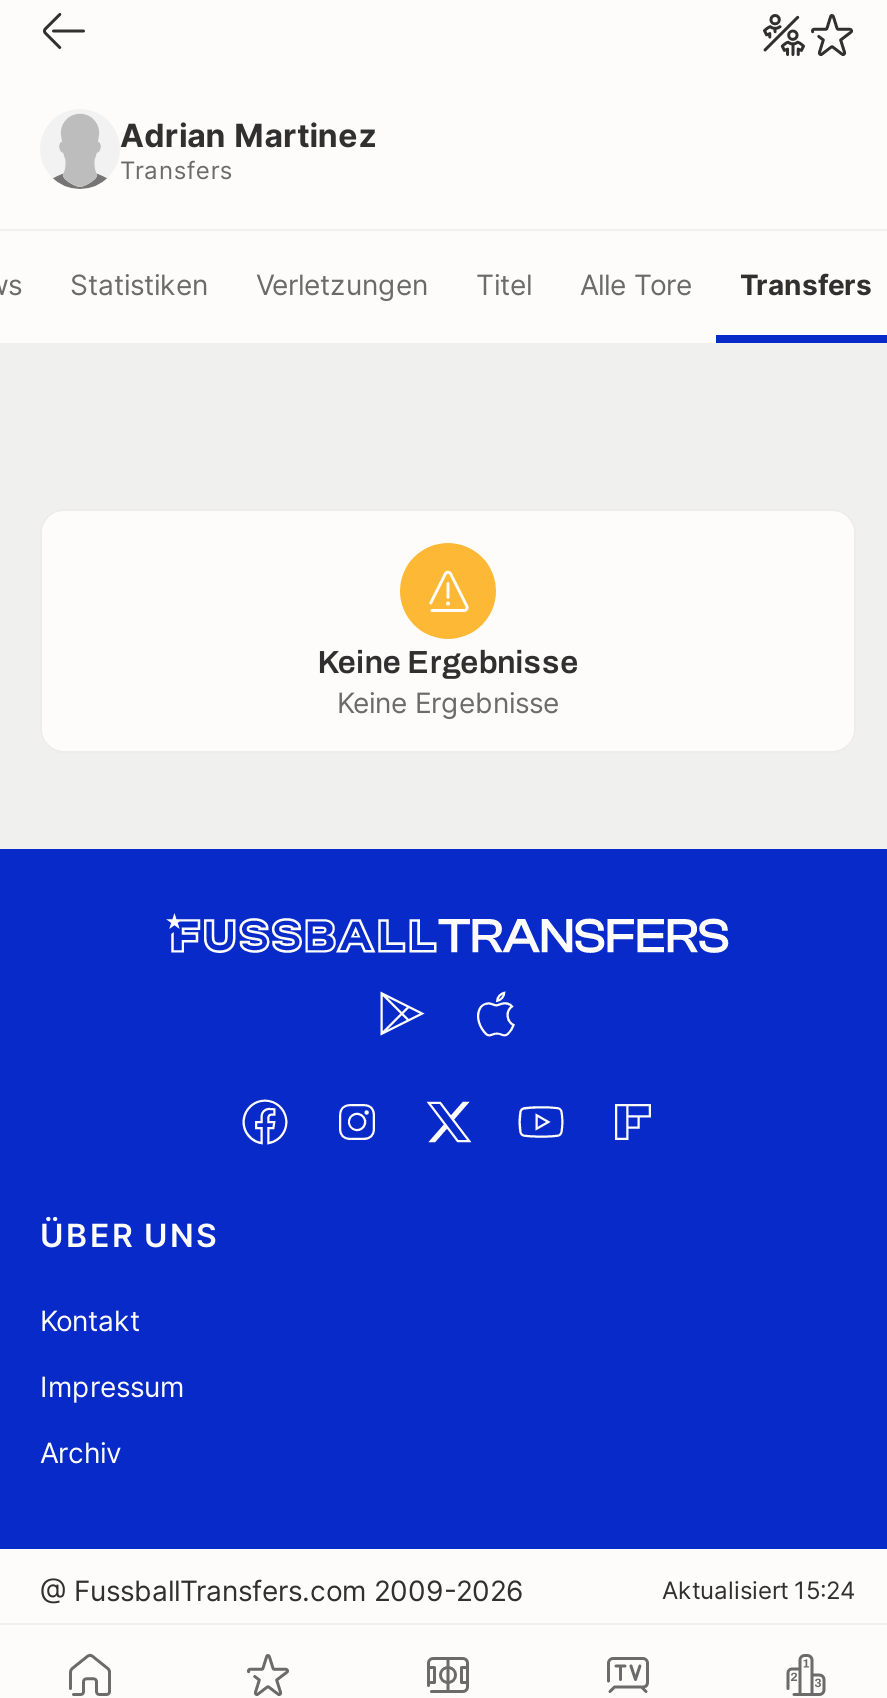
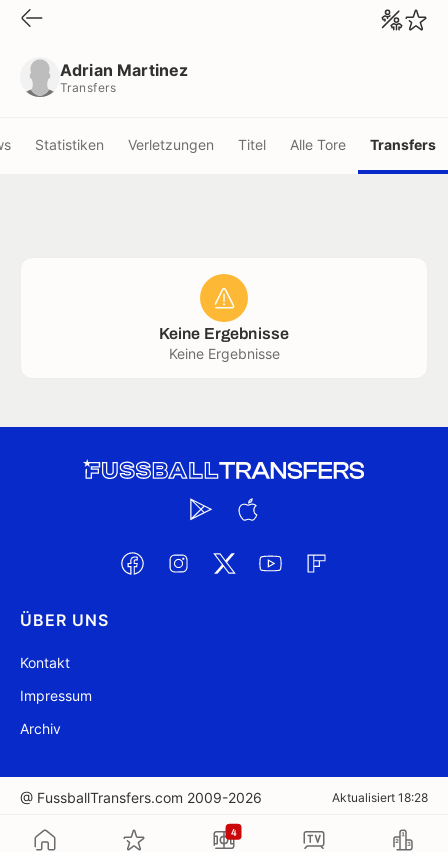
[662,1575,856,1605] Aktualisiert 15:24 -> [332,790,428,805] Aktualisiert 18:28
none -> [230,826,237,837] 4

